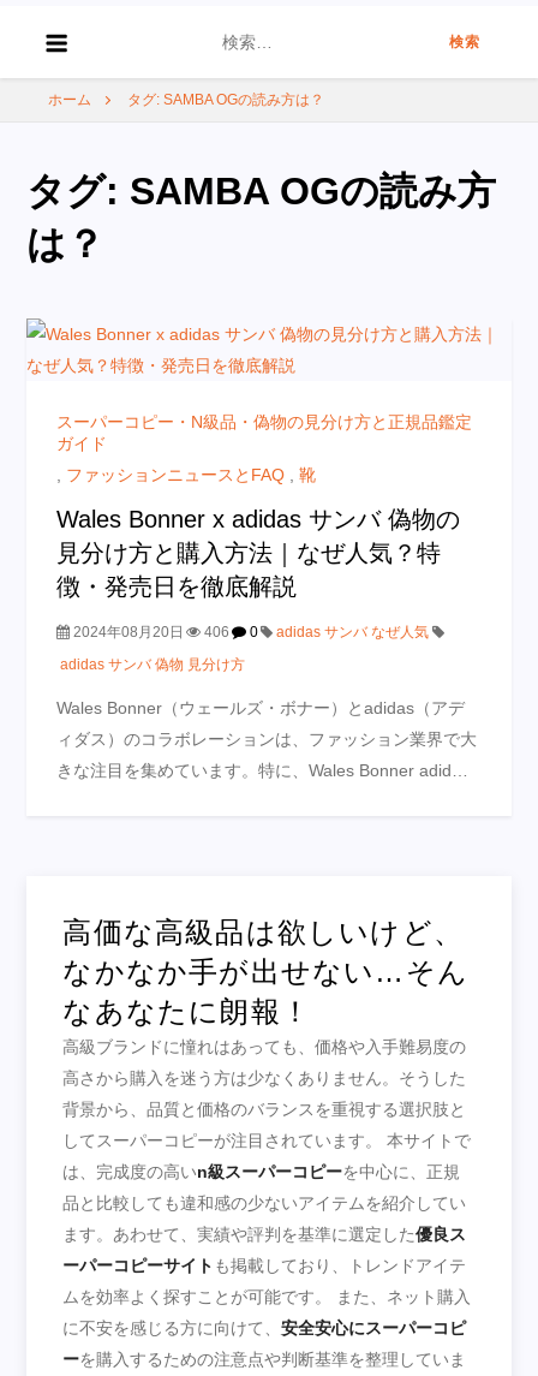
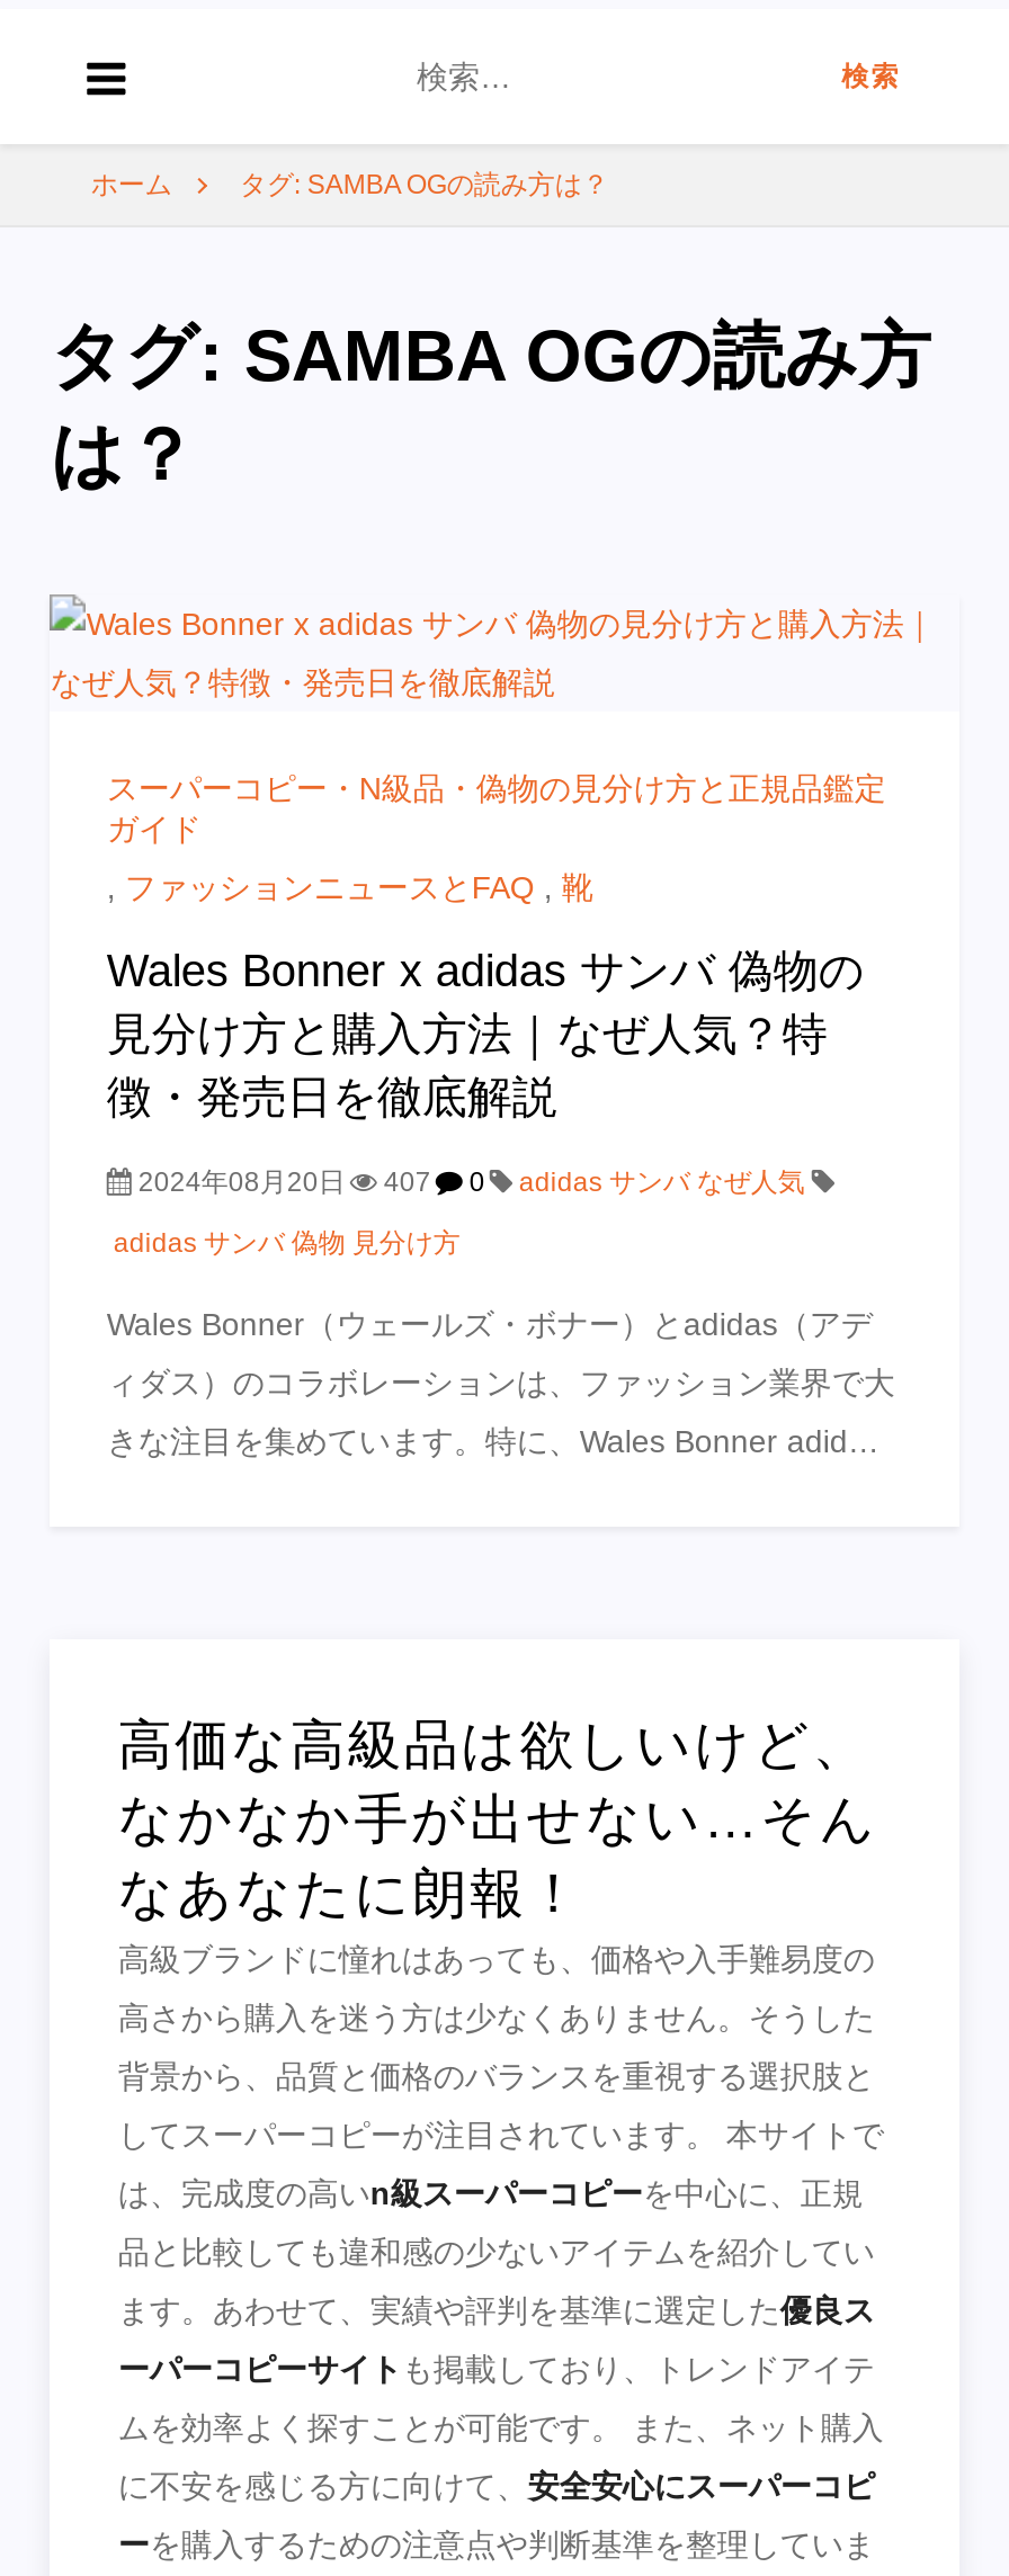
[70,624,429,641] 2024年08月20日 406 0 adidas サンバ なぜ人気 -> [132,1166,805,1198] 2024年08月20日 407 0 adidas サンバ なぜ人気

